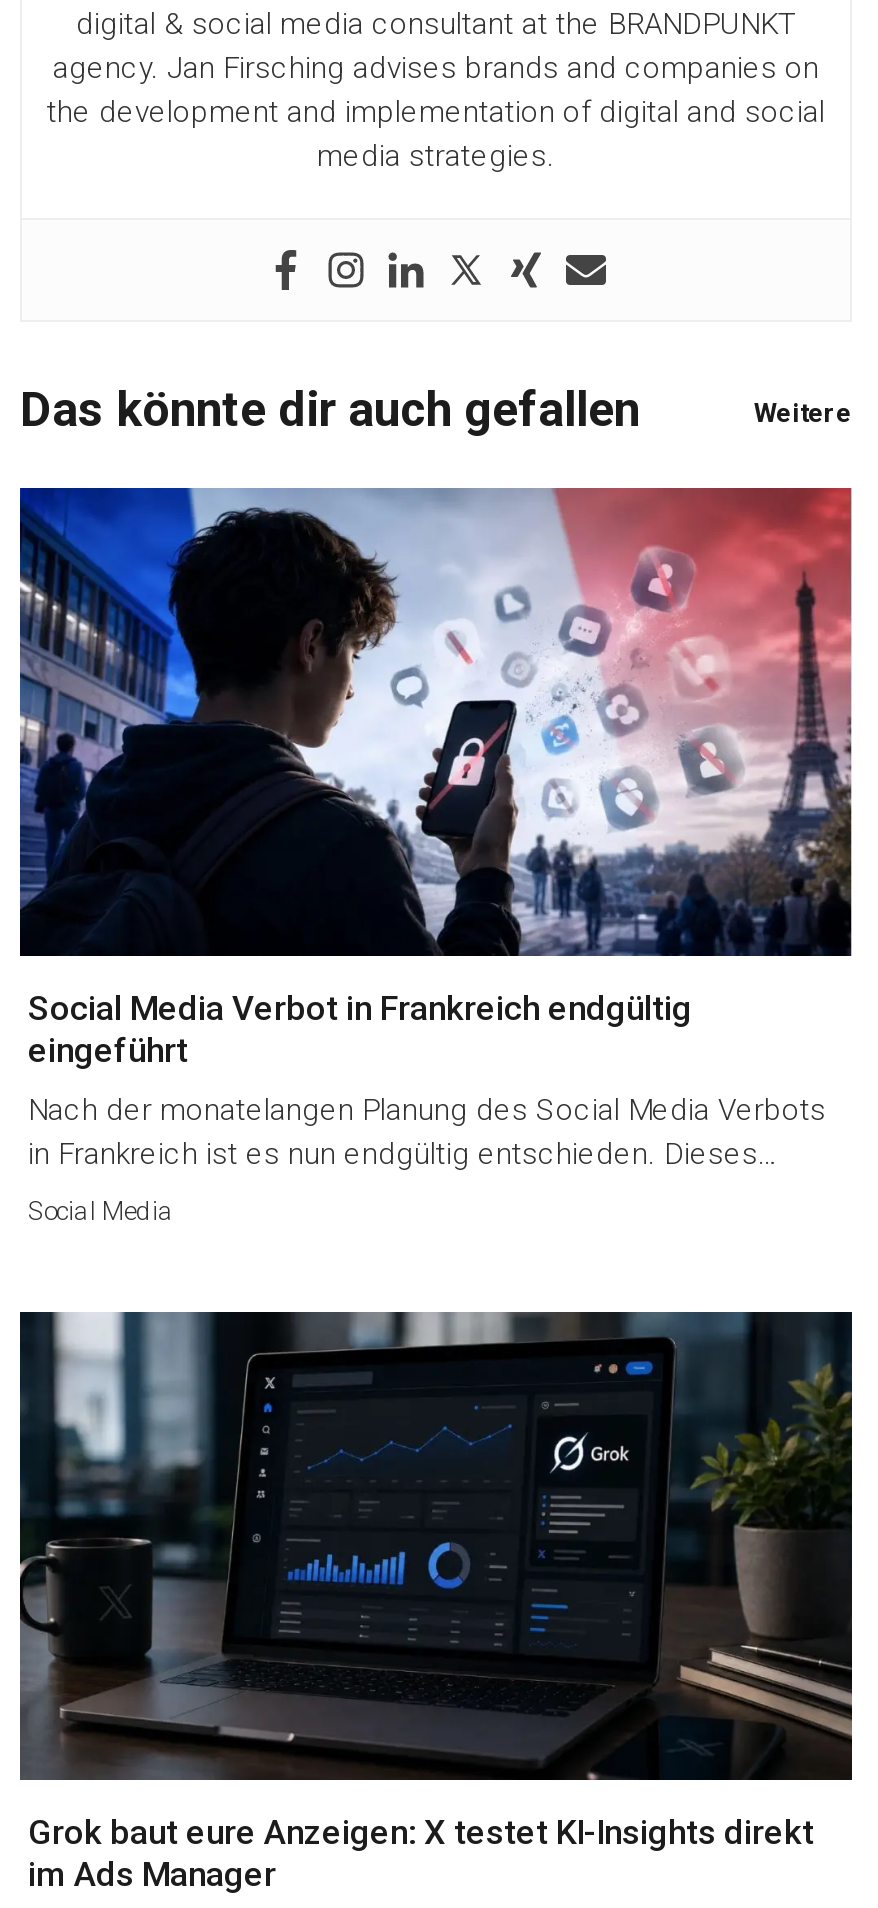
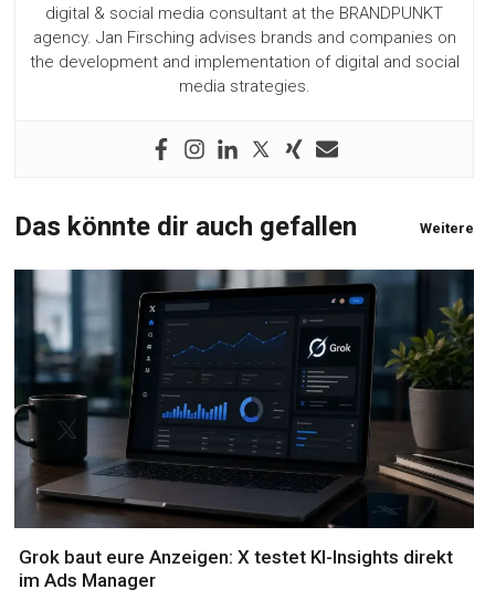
[18,486,854,1226] [image] | Social Media Verbot in Frankreich endgültig | eingeführt | Nach der monatelangen Planung des Social Media Verbots | in Frankreich ist es nun endgültig entschieden. Dieses… | Social Media -> none

